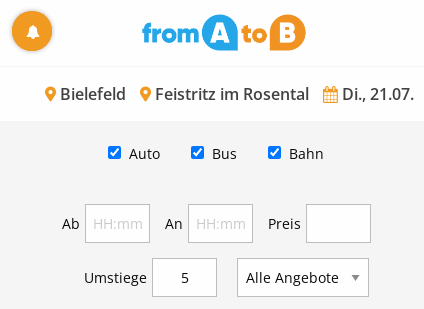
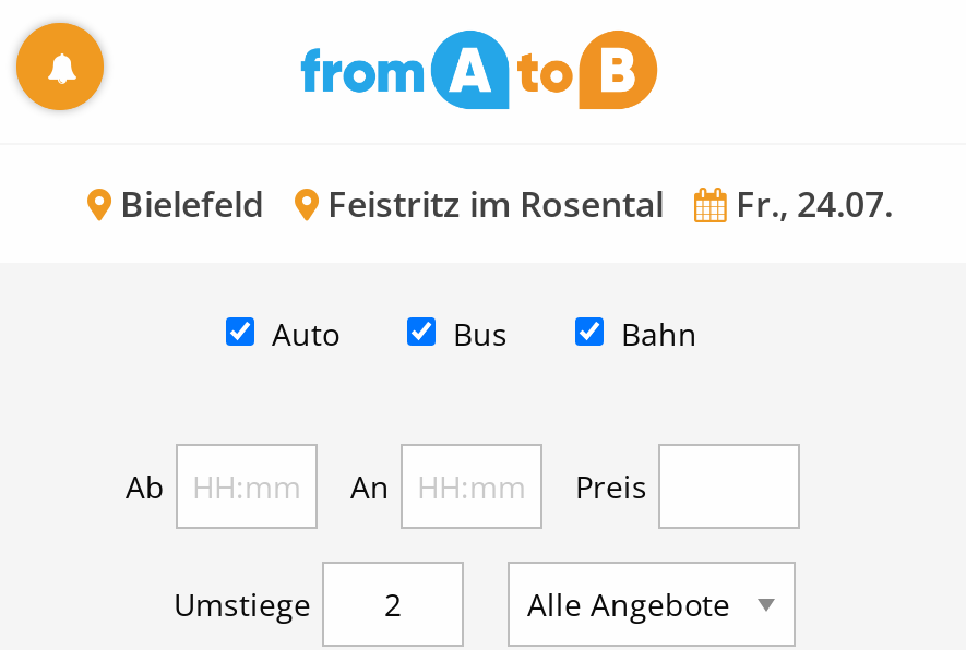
[55,82,413,104] Bielefeld Feistritz im Rosental Di., 21.07. -> [111,179,893,227] Bielefeld Feistritz im Rosental Fr., 24.07.

